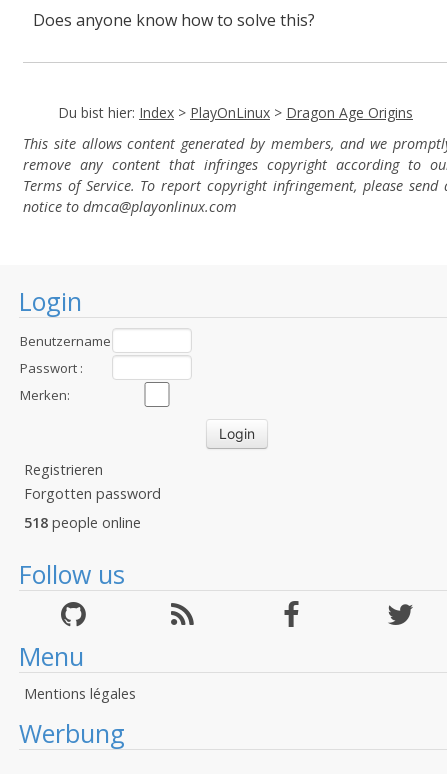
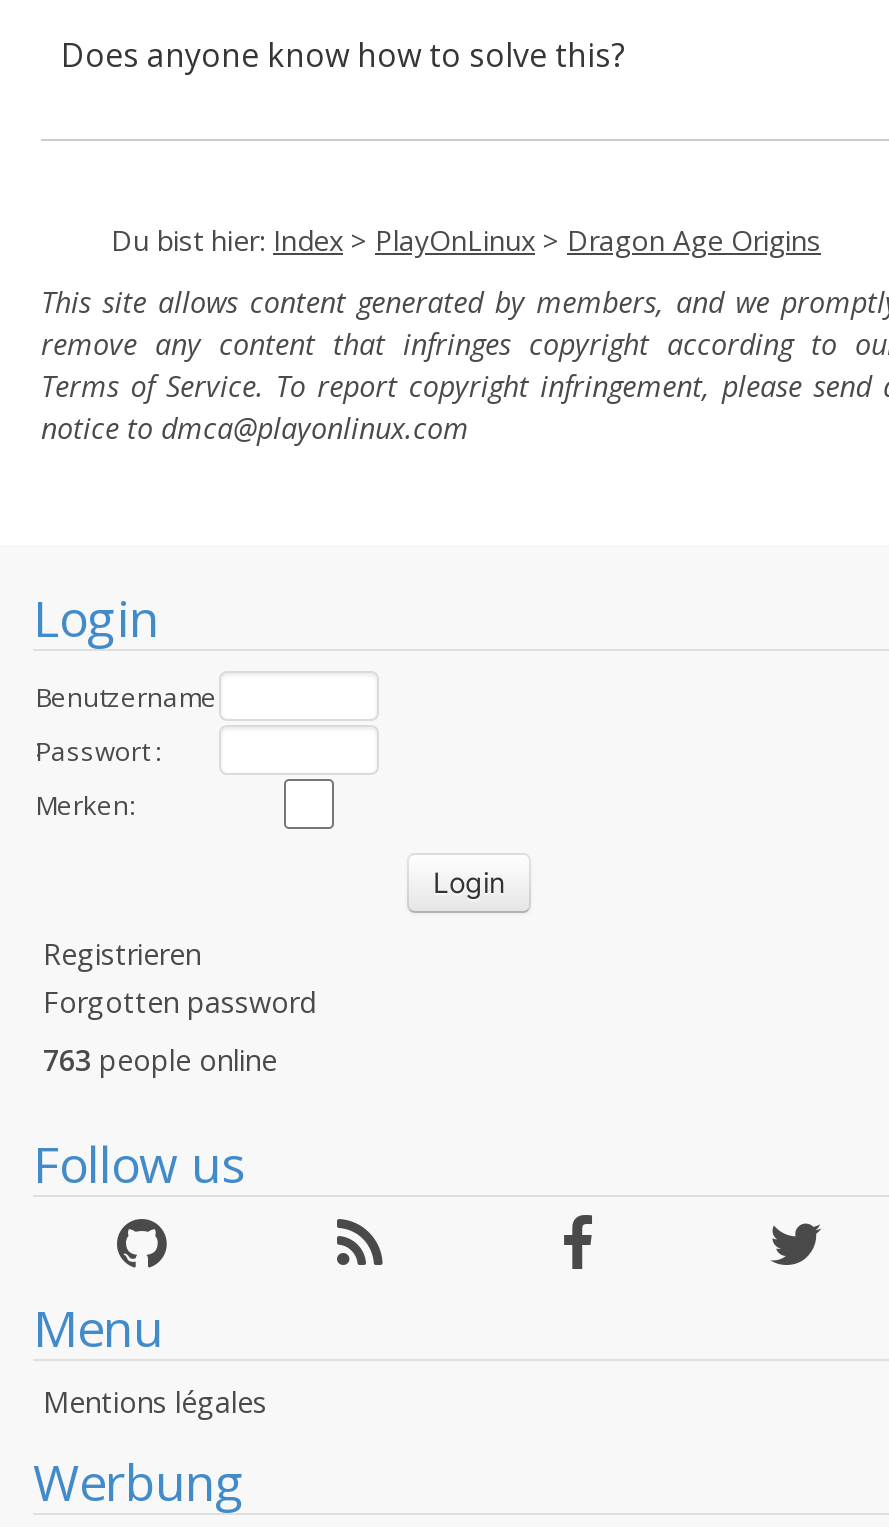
[24,513,141,532] 518 people online -> [43,1041,277,1079] 763 people online

